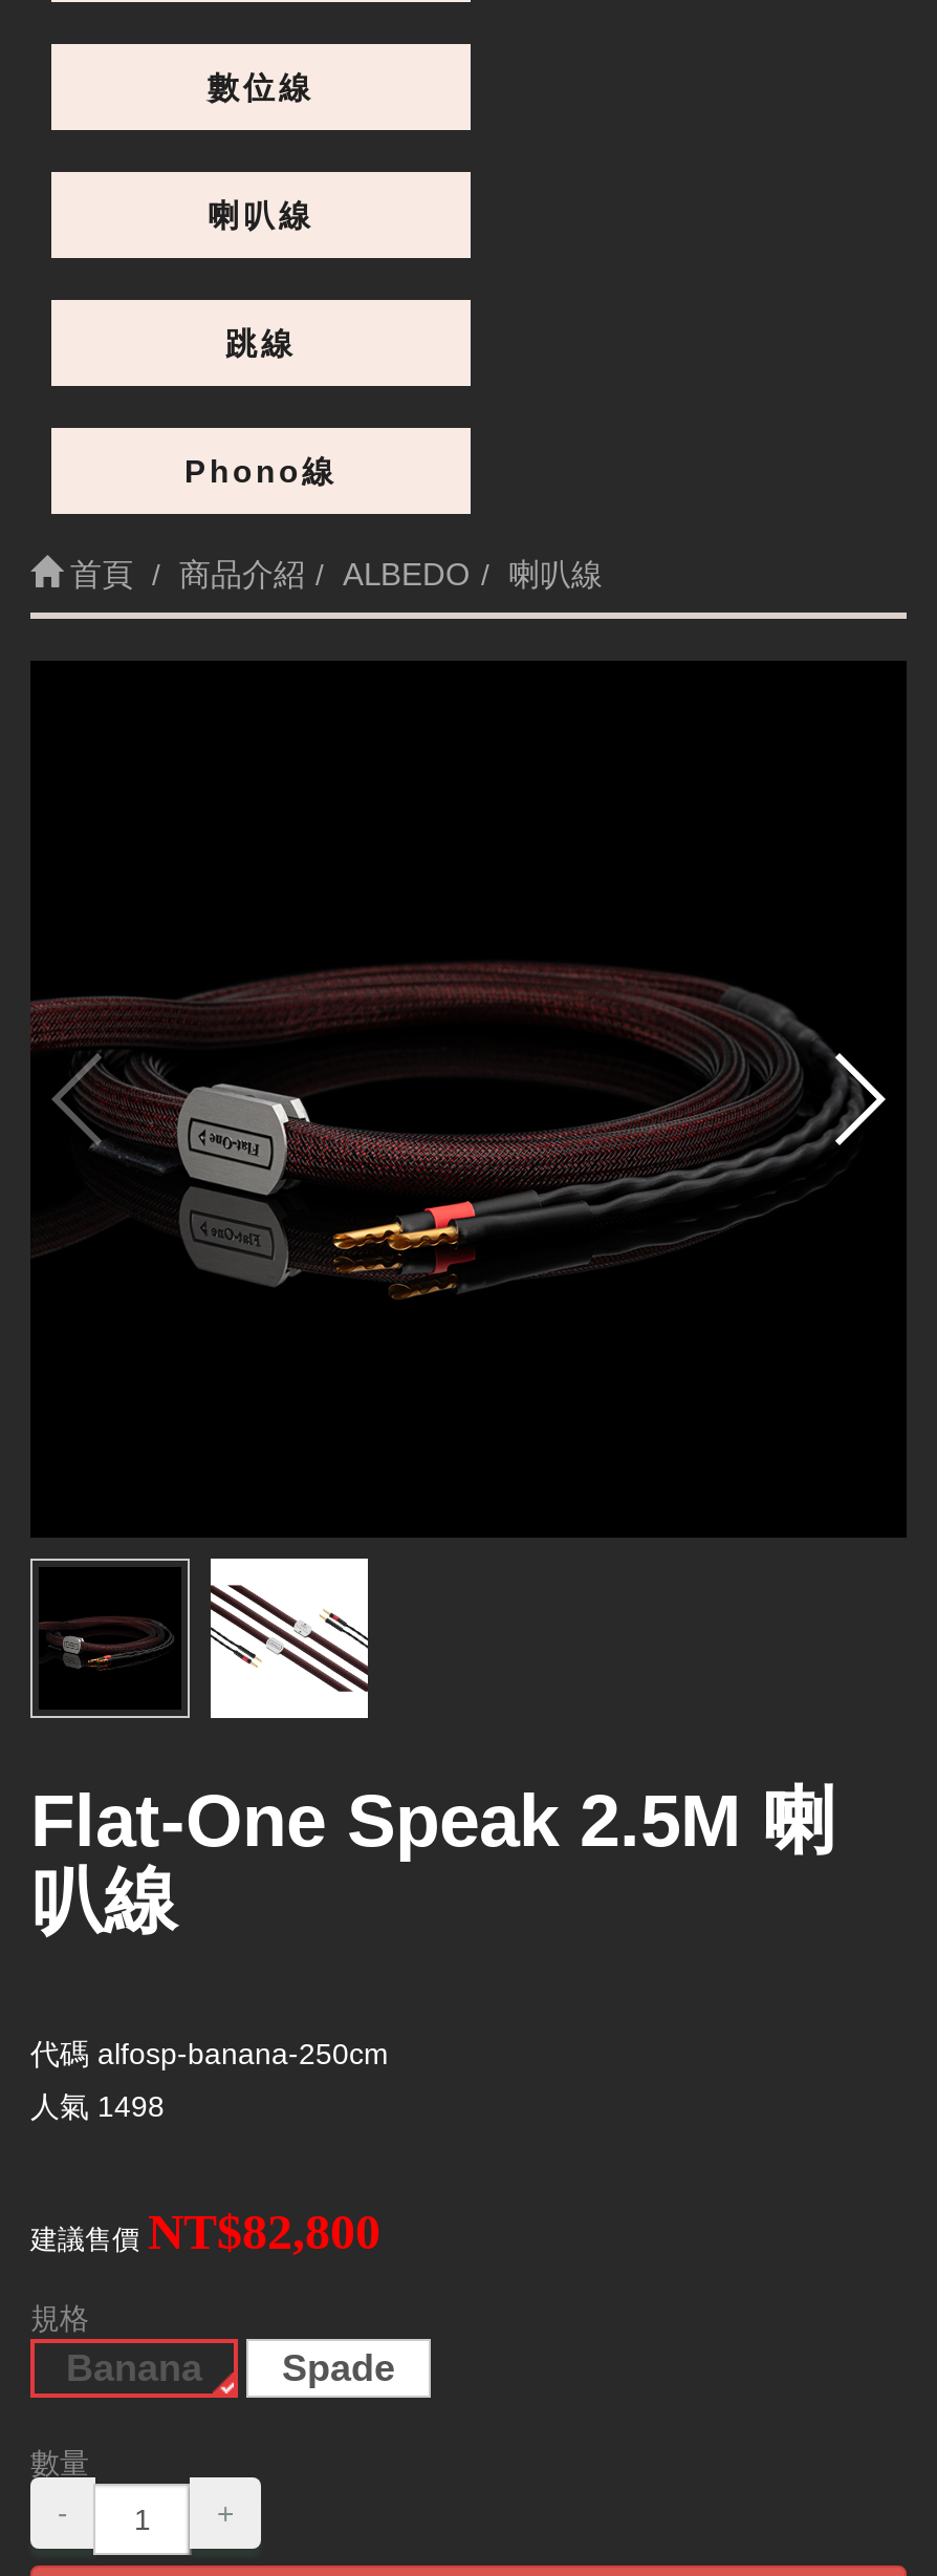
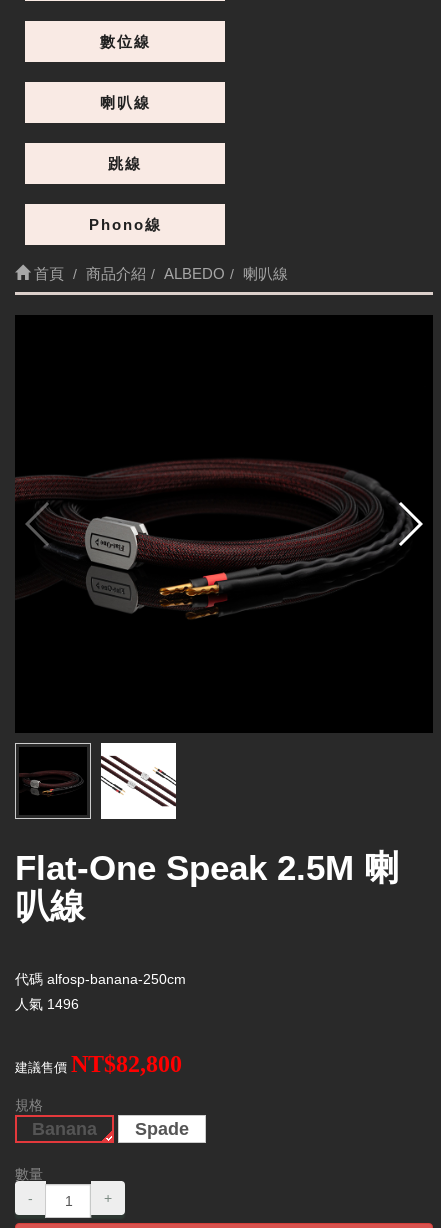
[30,2089,165,2123] 人氣1498 -> [15,996,79,1012] 人氣1496

